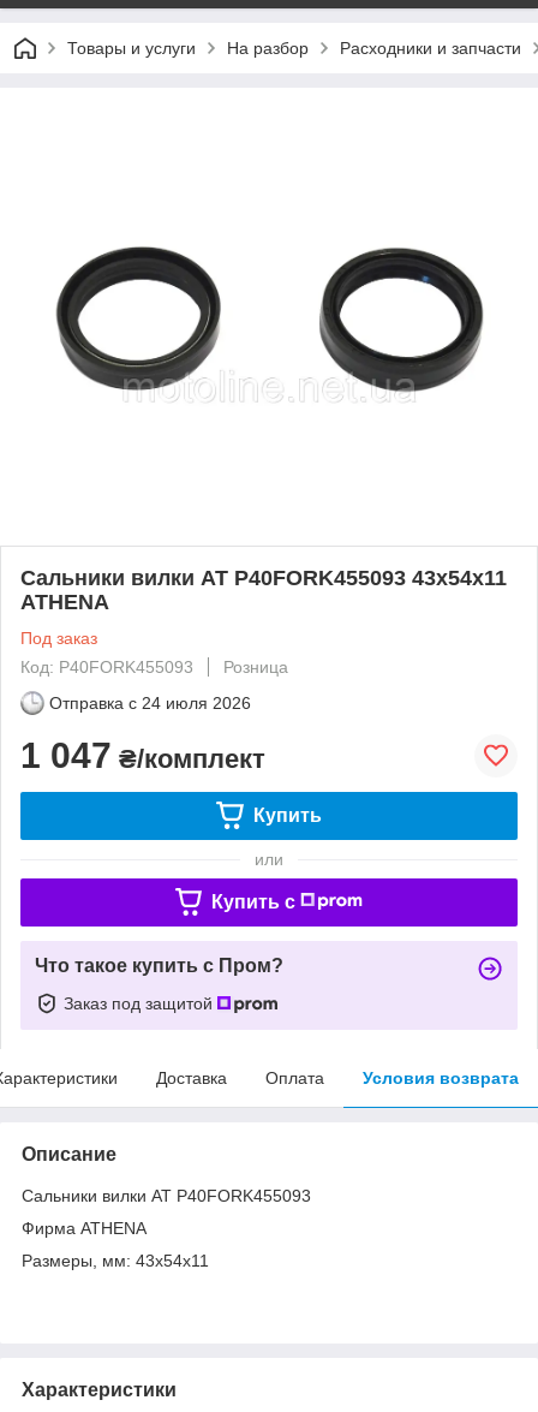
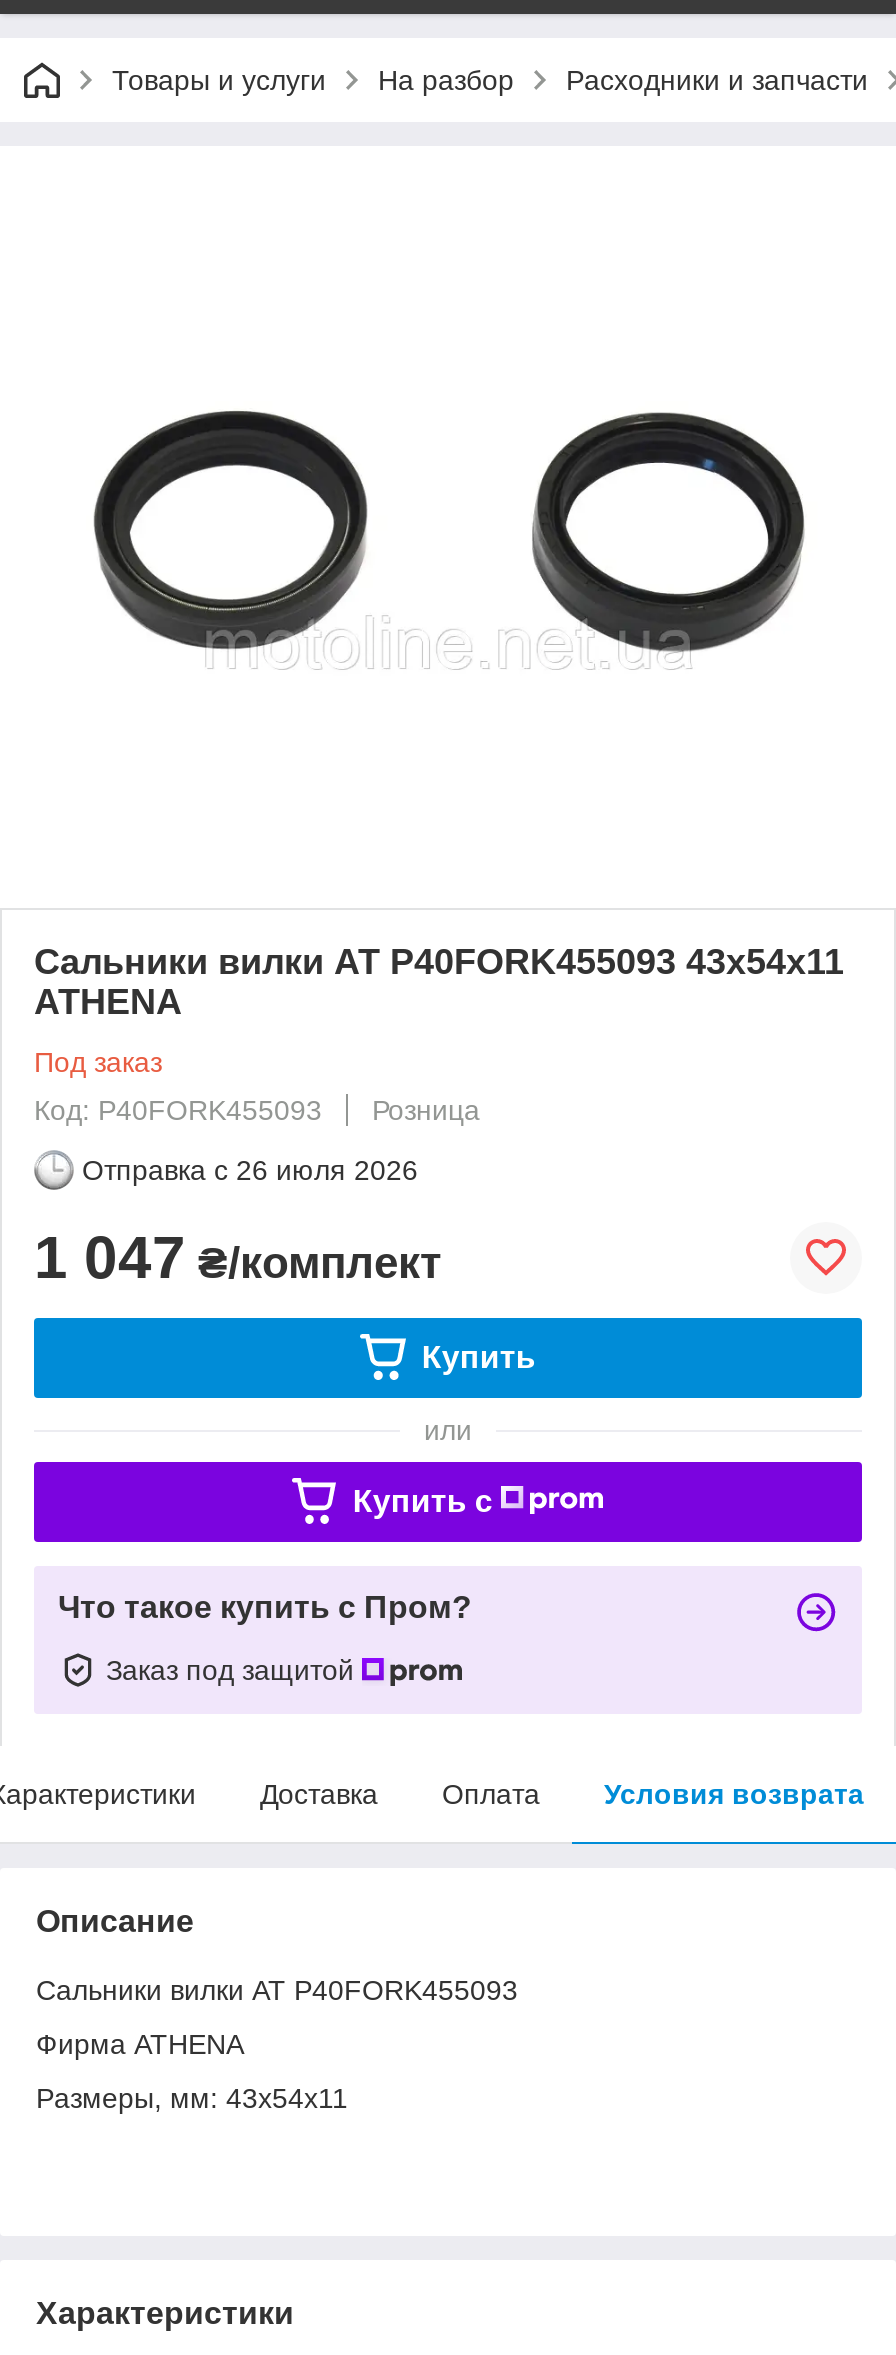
[49,693,251,712] Отправка с 24 июля 2026 -> [82,1154,418,1186] Отправка с 26 июля 2026

